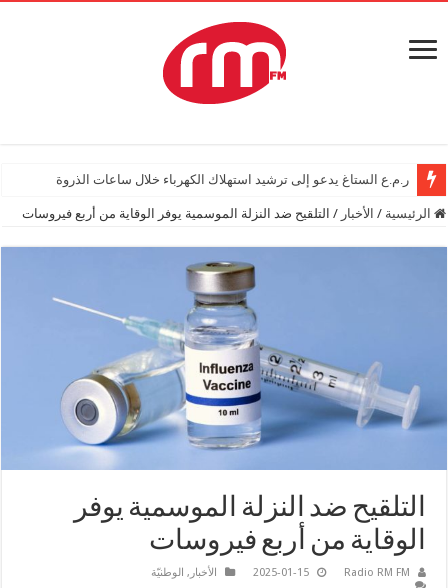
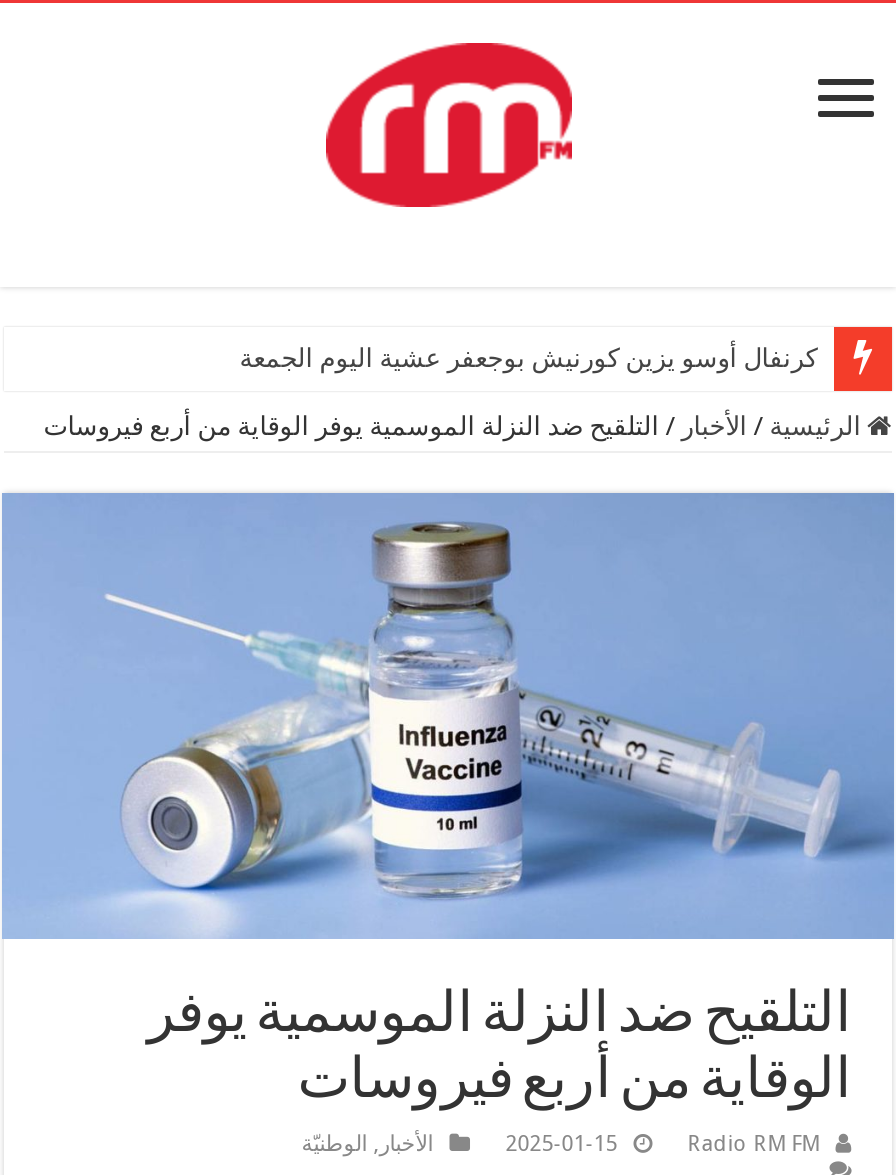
[56,172,409,187] ر.م.ع الستاغ يدعو إلى ترشيد استهلاك الكهرباء خلال ساعات الذروة -> [240,343,818,373] كرنفال أوسو يزين كورنيش بوجعفر عشية اليوم الجمعة

